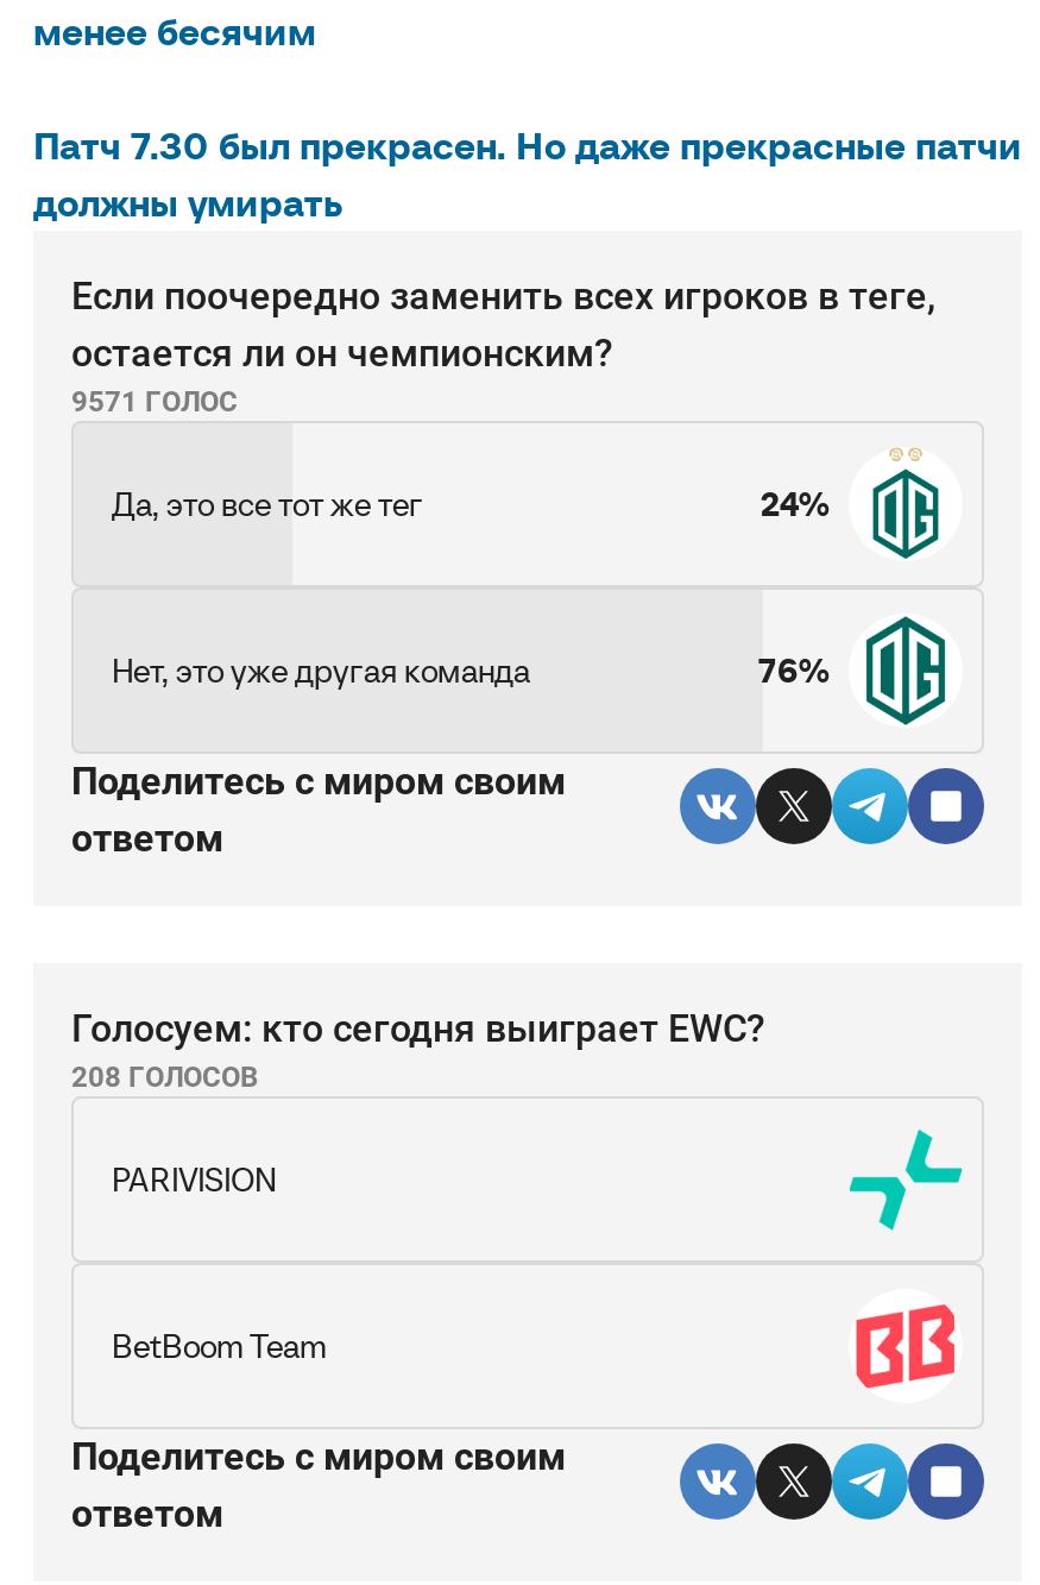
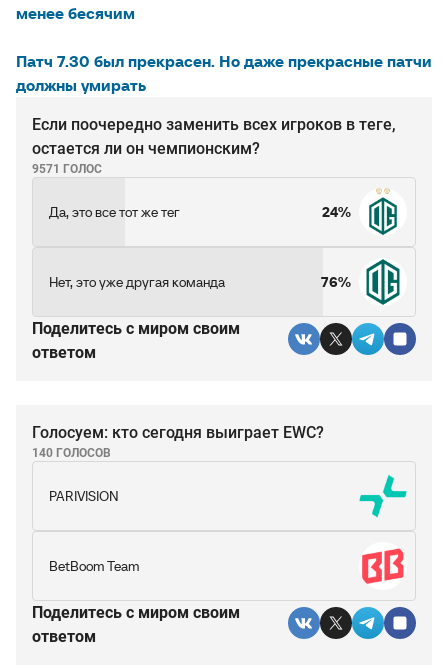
[71,1061,259,1094] 208 ГОЛОСОВ -> [32,446,111,460] 140 ГОЛОСОВ

